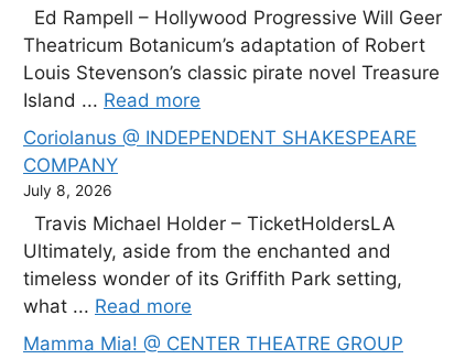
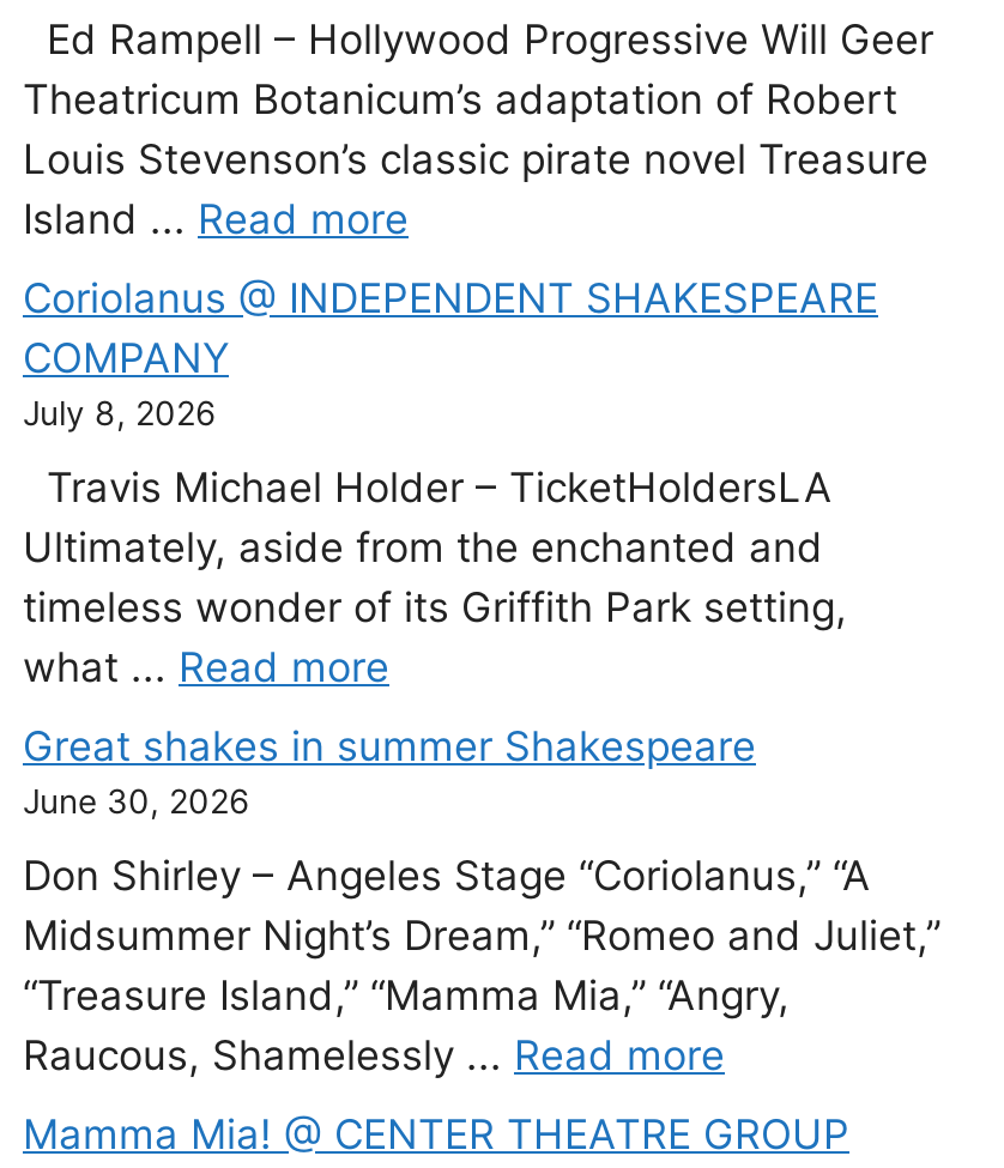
none -> [23,722,941,1078] Great shakes in summer Shakespeare | June 30, 2026 | Don Shirley – Angeles Stage “Coriolanus,” “A | Midsummer Night’s Dream,” “Romeo and Juliet,” | “Treasure Island,” “Mamma Mia,” “Angry, | Raucous, Shamelessly ... Read more

